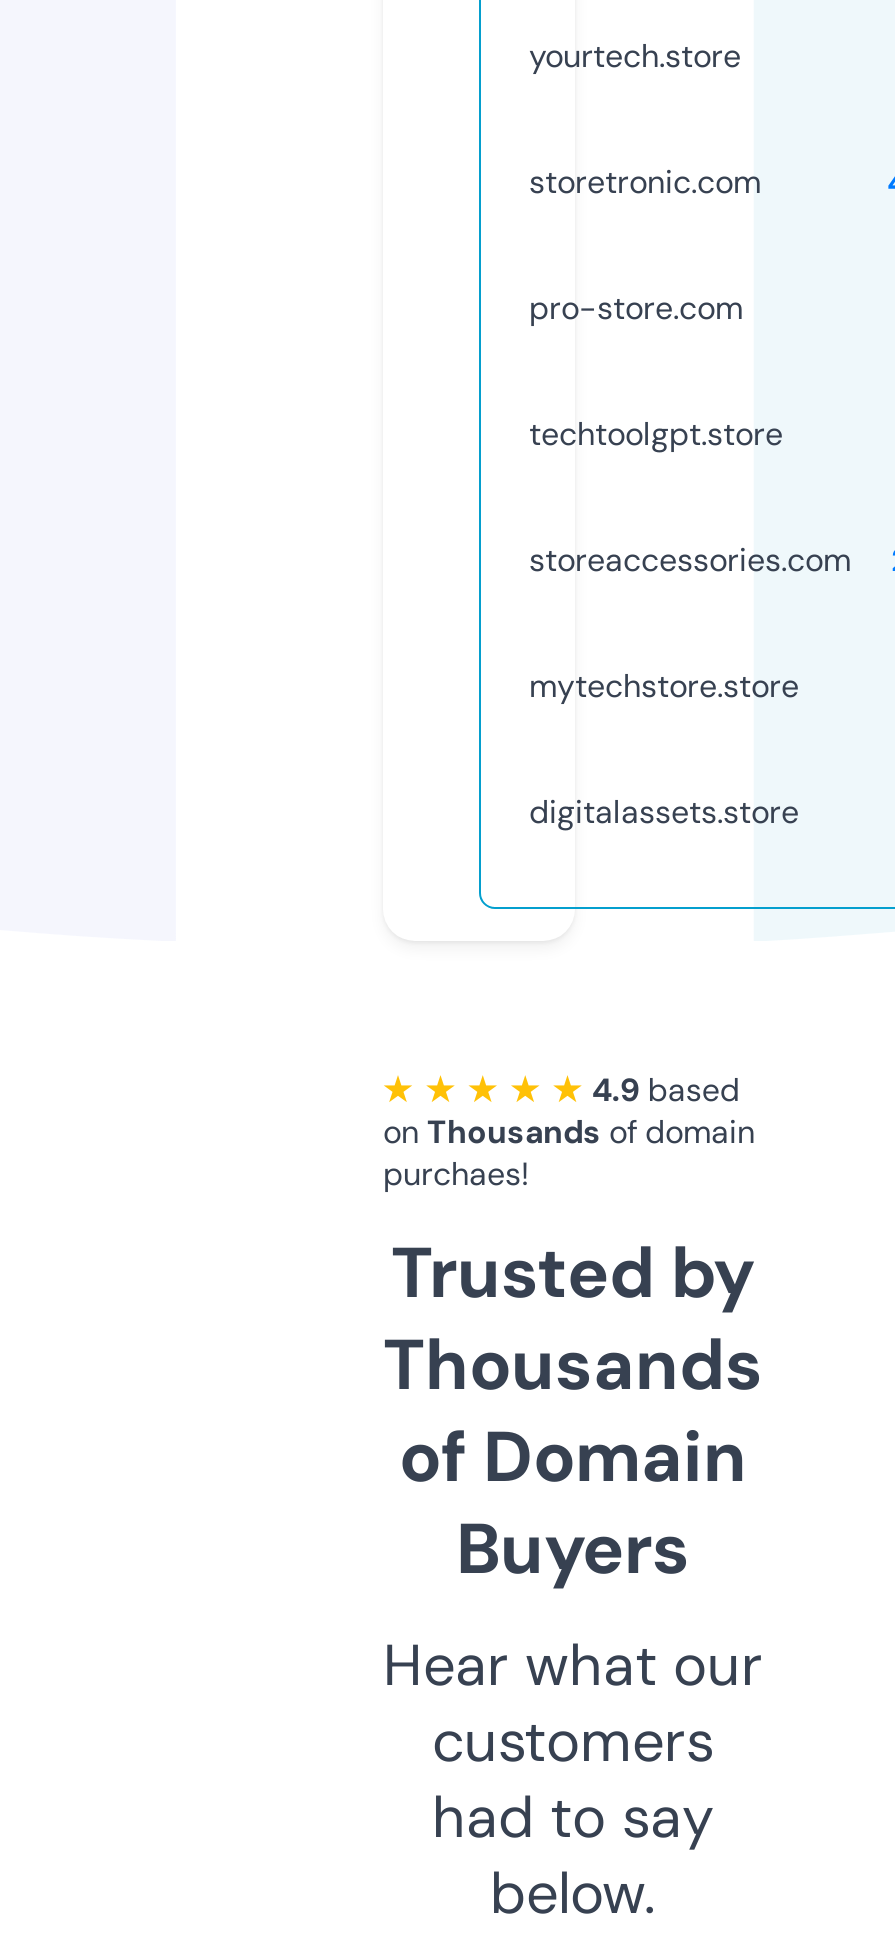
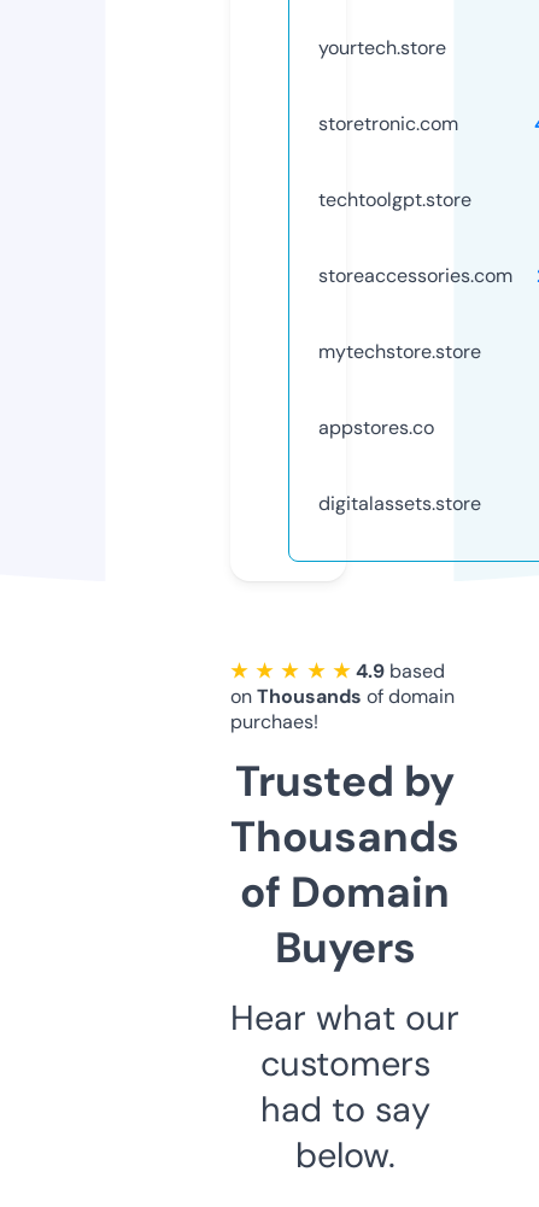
[529,287,743,329] pro-store.com -> none
moved [529,413,851,707] -> [318,187,512,364]: techtoolgpt.store | storeaccessories.com | mytechstore.store
none -> [318,415,434,440] appstores.co

